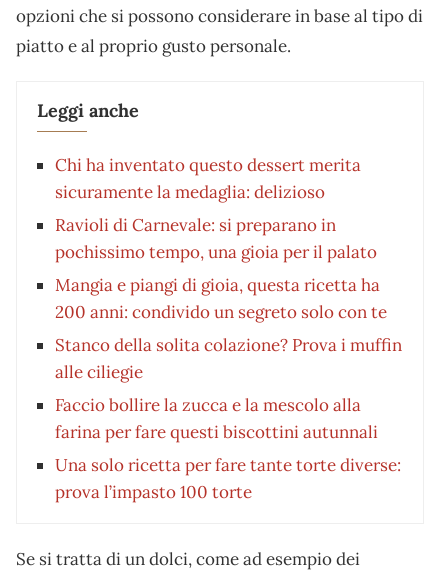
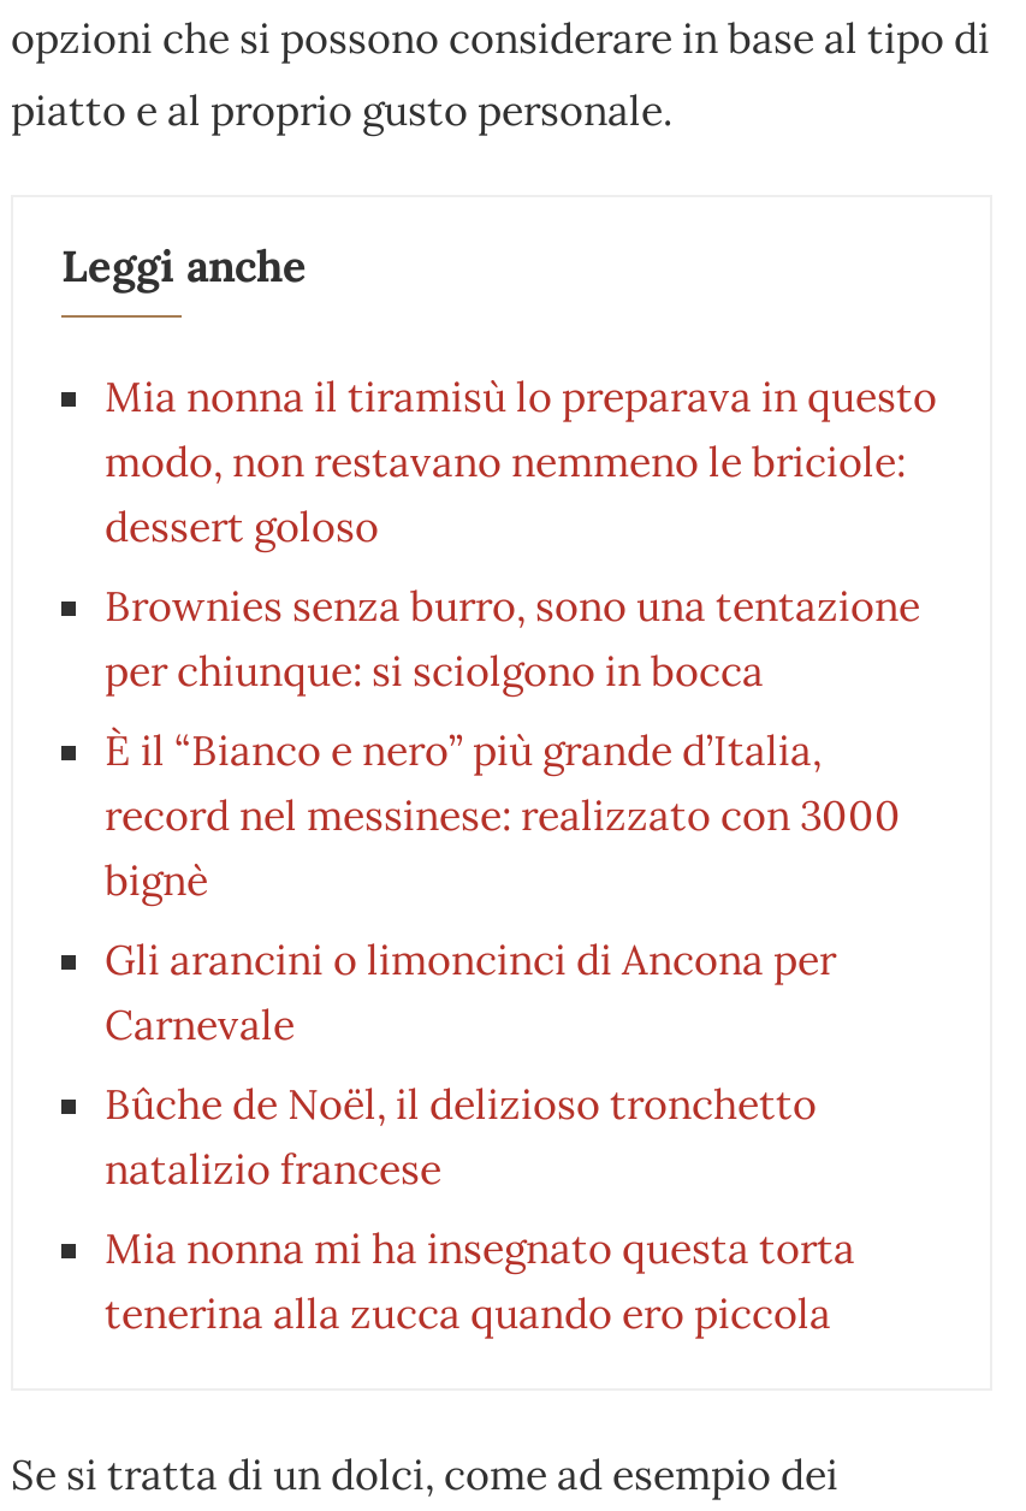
[55,154,361,203] Chi ha inventato questo dessert merita | sicuramente la medaglia: delizioso -> [105,370,937,553] Mia nonna il tiramisù lo preparava in questo | modo, non restavano nemmeno le briciole: | dessert goloso
[55,214,377,263] Ravioli di Carnevale: si preparano in | pochissimo tempo, una gioia per il palato -> [105,579,920,697] Brownies senza burro, sono una tentazione | per chiunque: si sciolgono in bocca
[55,274,387,323] Mangia e piangi di gioia, questa ricetta ha | 200 anni: condivido un segreto solo con te -> [105,723,901,906] È il “Bianco e nero” più grande d’Italia, | record nel messinese: realizzato con 3000 | bignè
[55,334,402,383] Stanco della solita colazione? Prova i muffin | alle ciliegie -> [105,933,836,1051] Gli arancini o limoncinci di Ancona per | Carnevale
[55,394,378,443] Faccio bollire la zucca e la mescolo alla | farina per fare questi biscottini autunnali -> [105,1077,817,1195] Bûche de Noël, il delizioso tronchetto | natalizio francese
[55,454,401,503] Una solo ricetta per fare tante torte diverse: | prova l’impasto 100 torte -> [105,1222,855,1339] Mia nonna mi ha insegnato questa torta | tenerina alla zucca quando ero piccola

